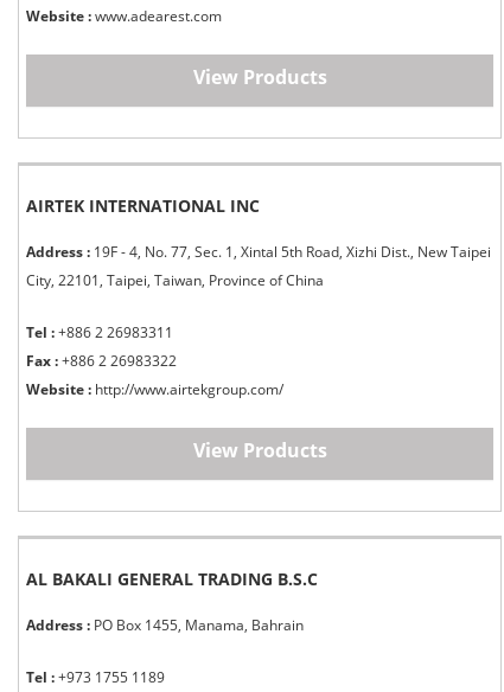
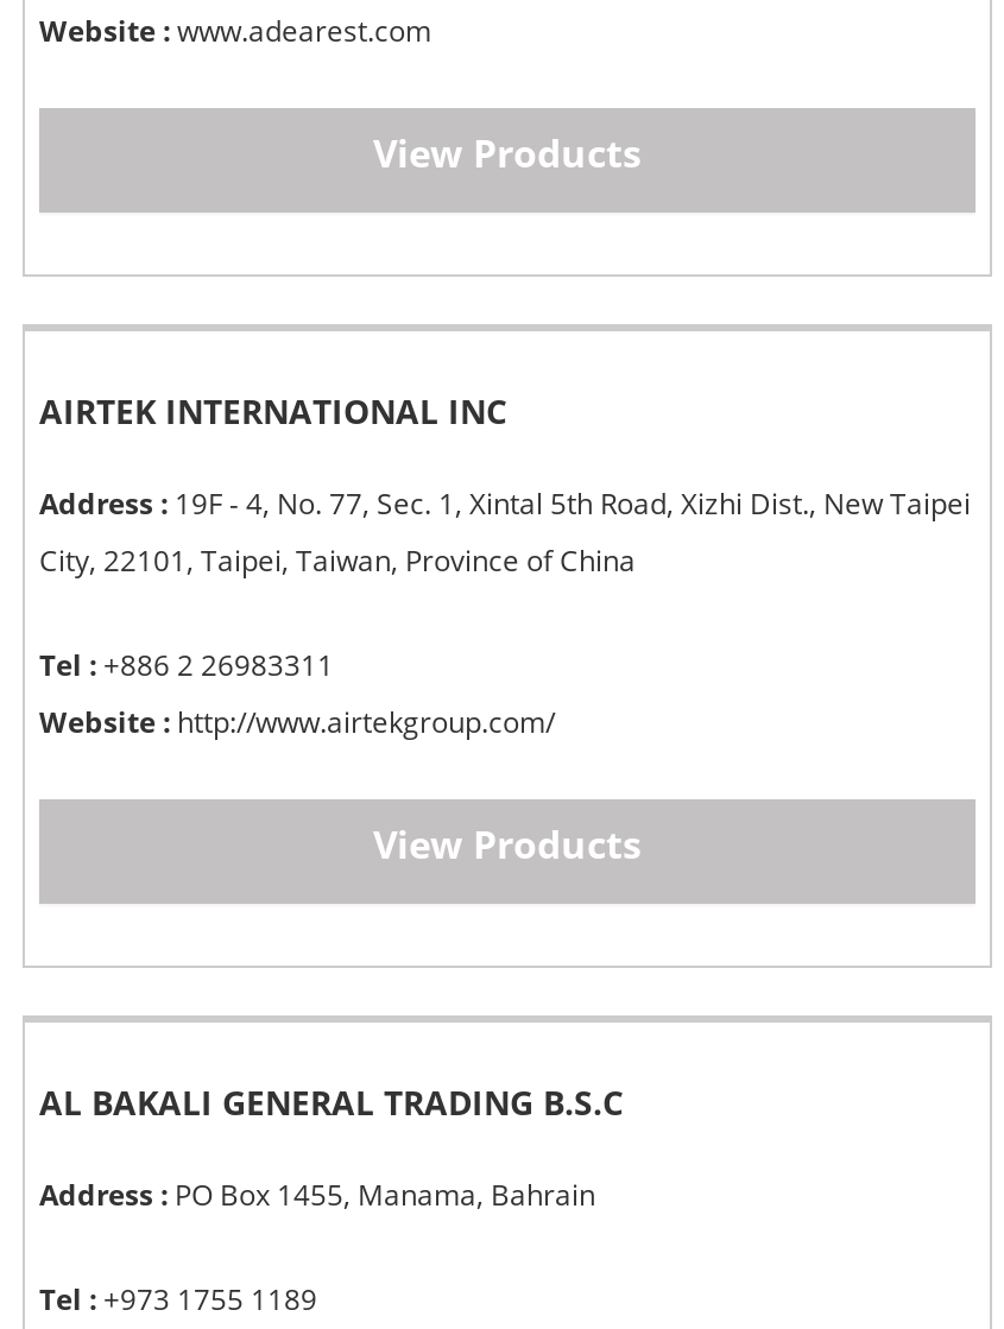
[26,351,177,371] Fax : +886 2 26983322 -> none

